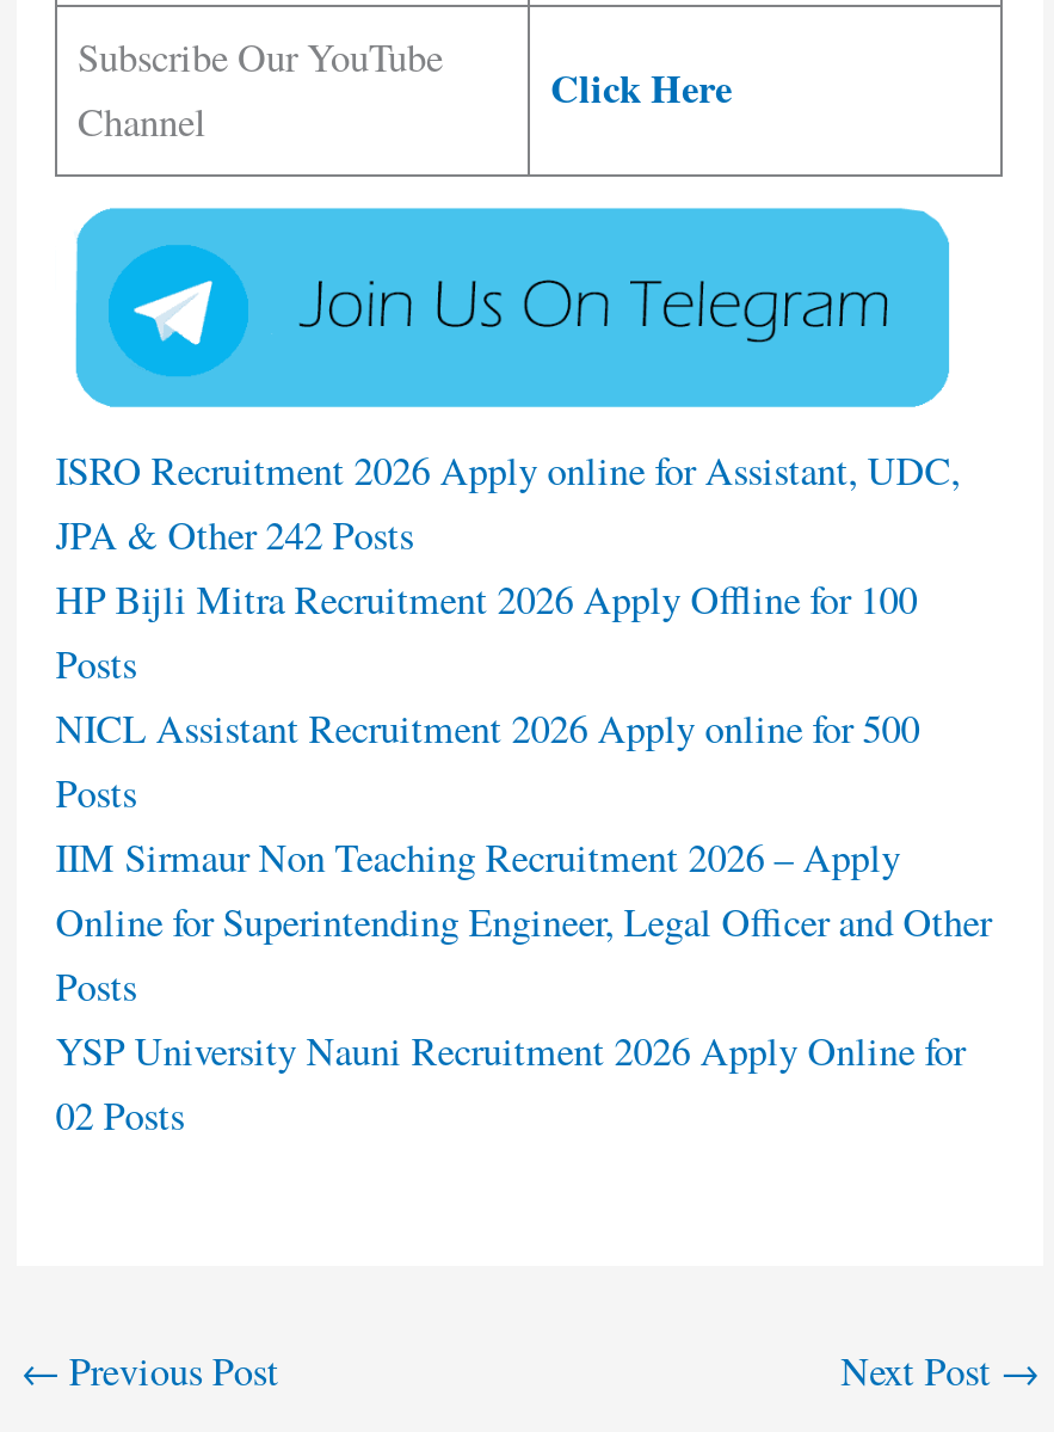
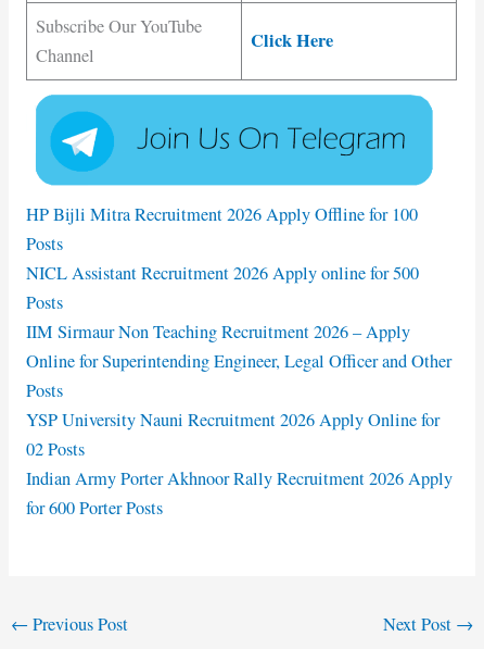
[56,444,960,561] ISRO Recruitment 2026 Apply online for Assistant, UDC, | JPA & Other 242 Posts -> none
moved [56,573,991,1142] -> [26,202,452,461]: HP Bijli Mitra Recruitment 2026 Apply Offline for 100 | Posts | NICL Assistant Recruitment 2026 Apply online for 500 | ... | YSP University Nauni Recruitment 2026 Apply Online for | 02 Posts
none -> [26,466,453,519] Indian Army Porter Akhnoor Rally Recruitment 2026 Apply | for 600 Porter Posts

